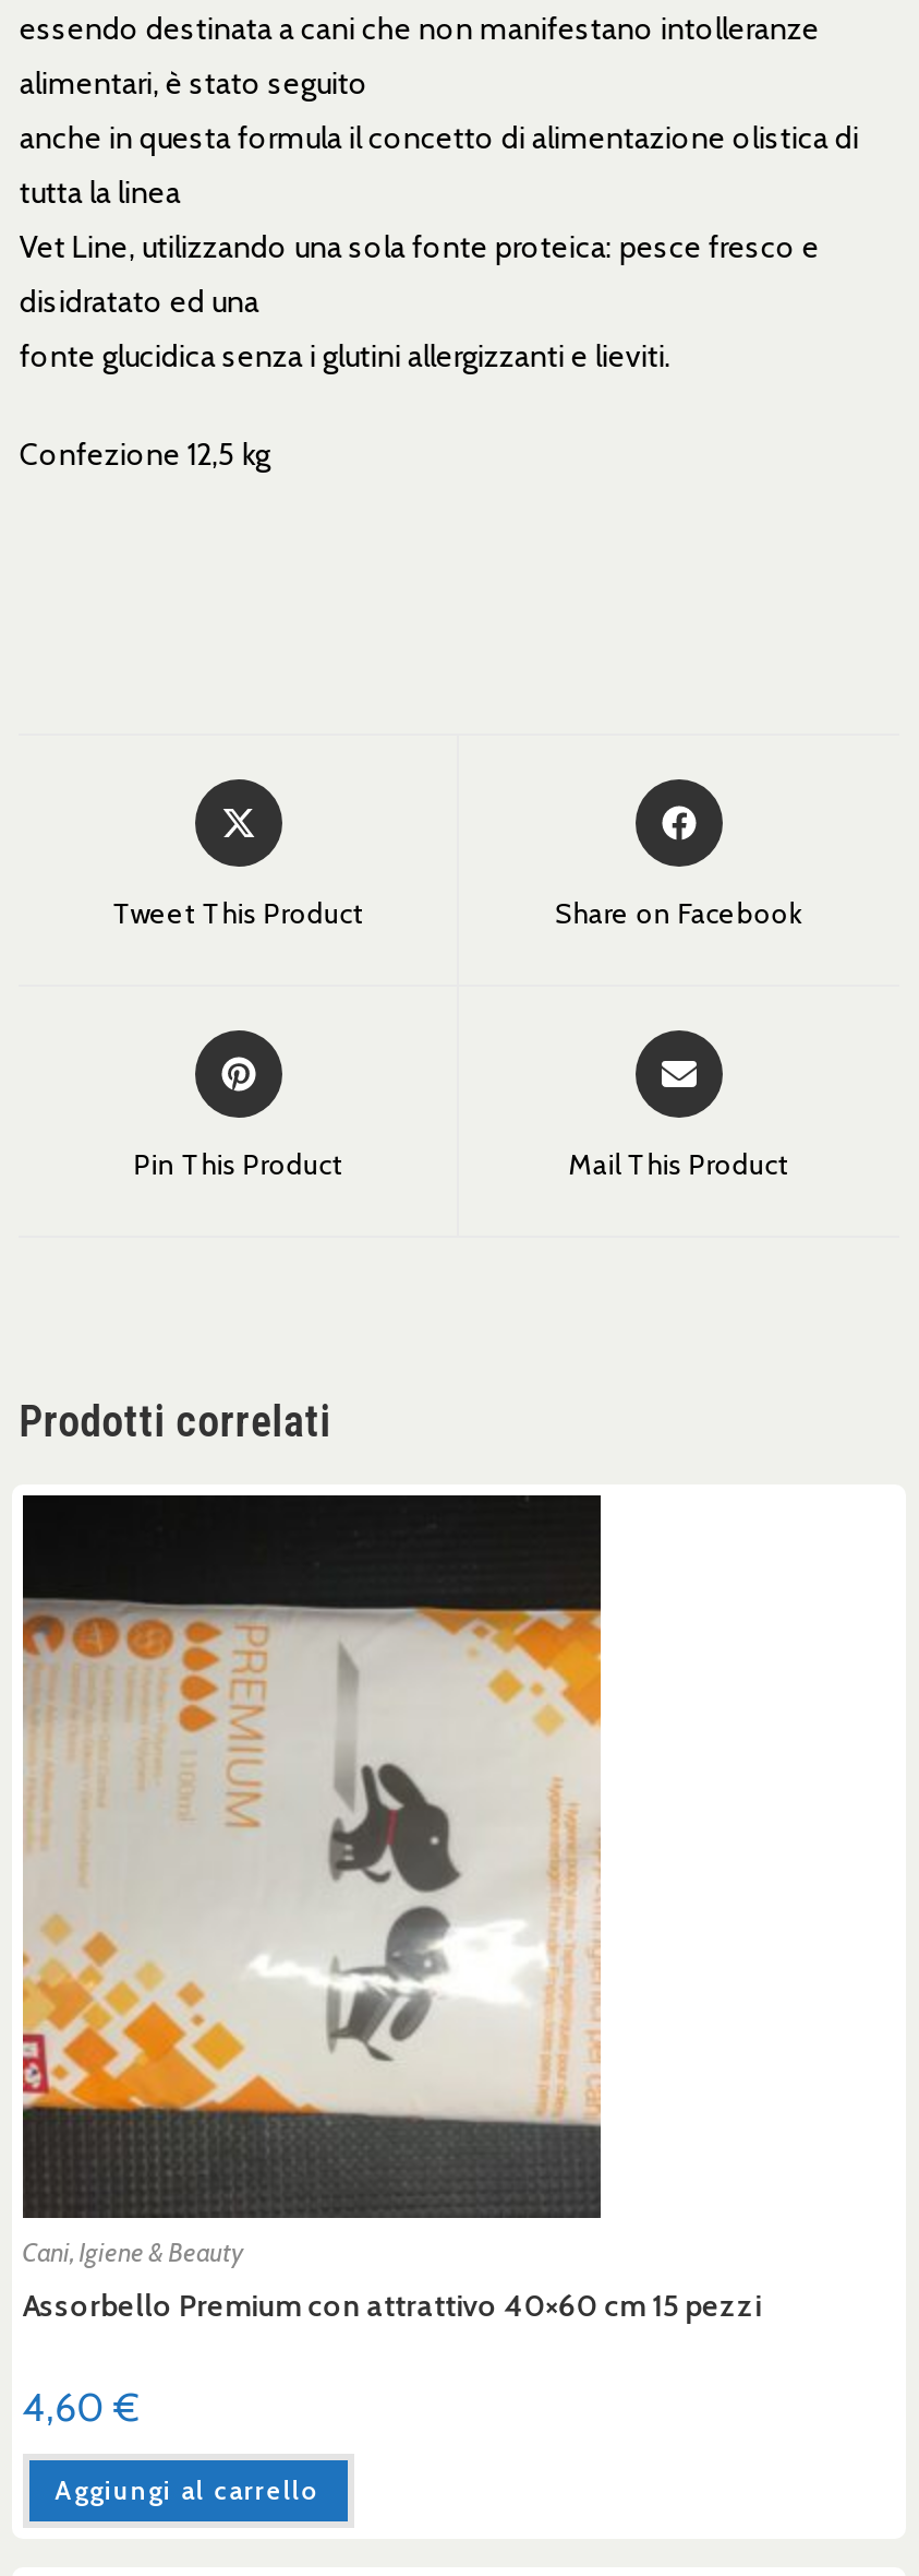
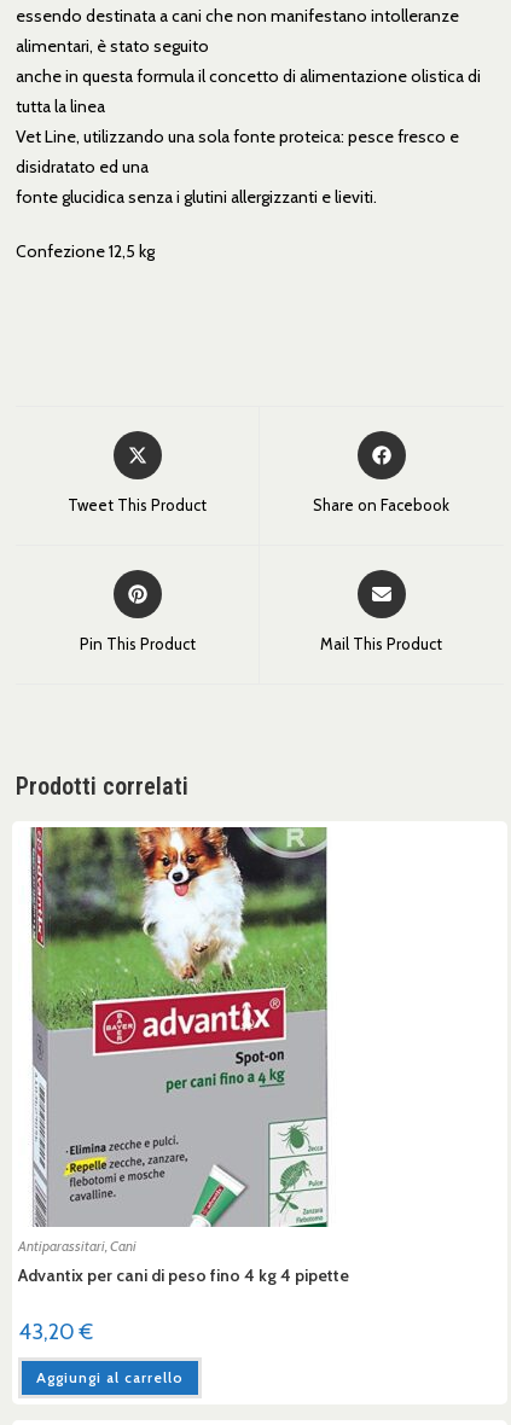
[21,1493,761,2325] [image] | Cani, Igiene & Beauty | Assorbello Premium con attrattivo 40×60 cm 15 pezzi -> [18,826,349,1286] [image] | Antiparassitari, Cani | Advantix per cani di peso fino 4 kg 4 pipette
[22,2384,138,2432] 4,60 € -> [18,1319,93,1346] 43,20 €

